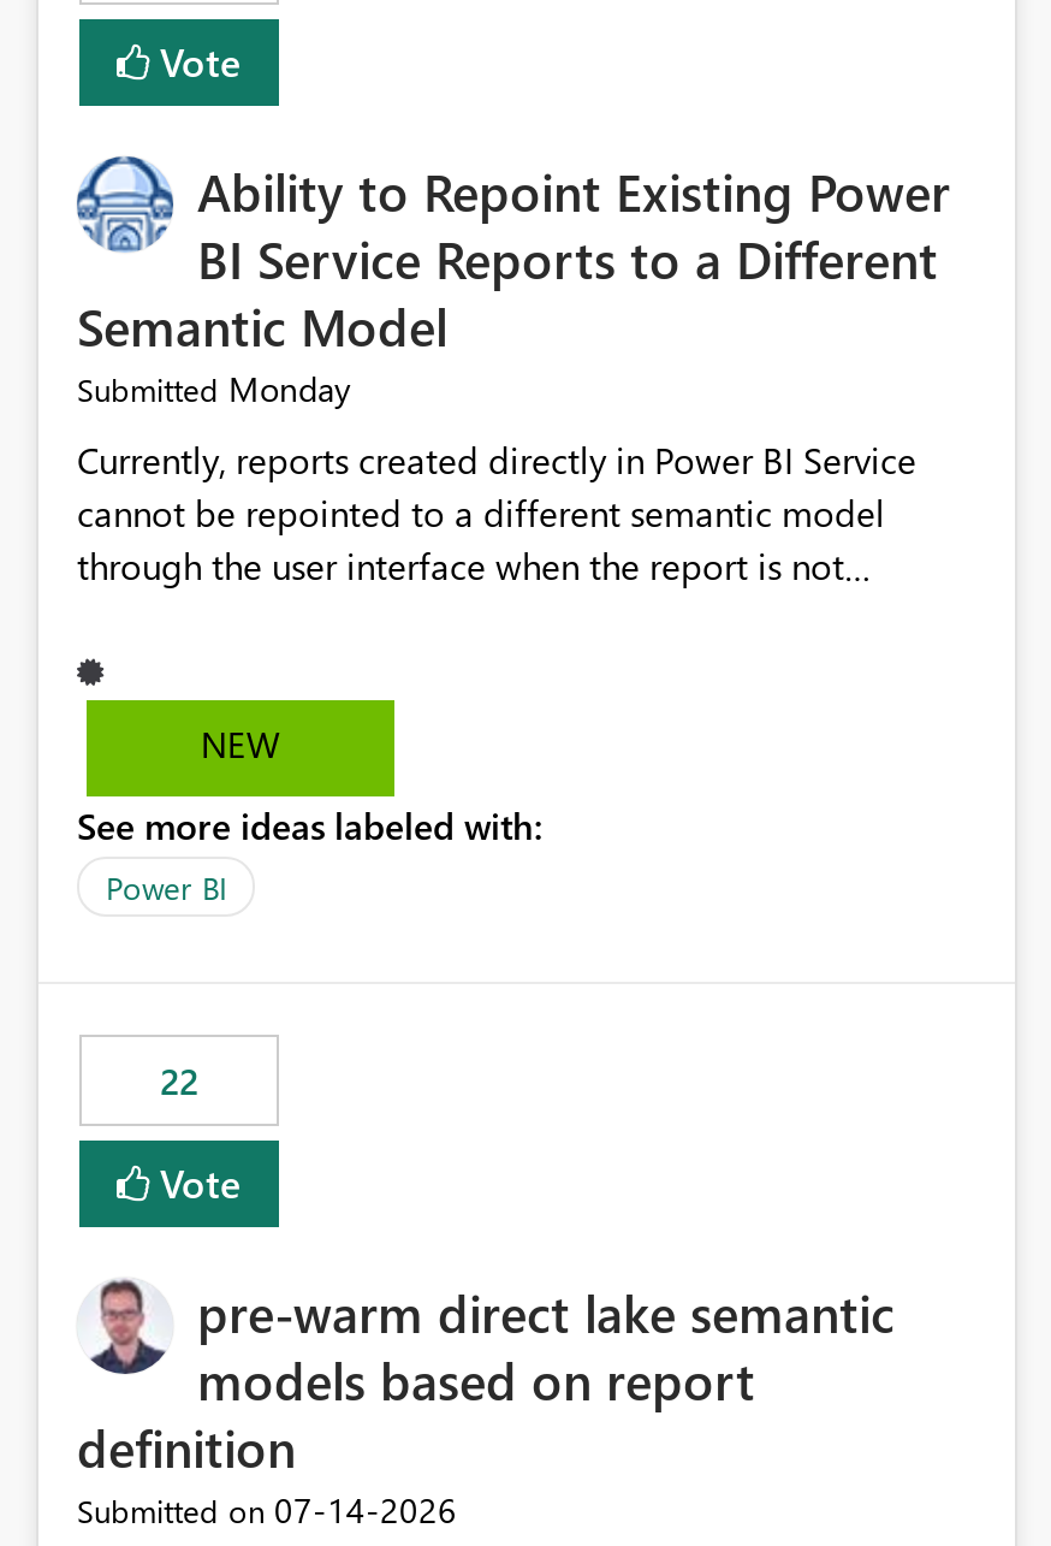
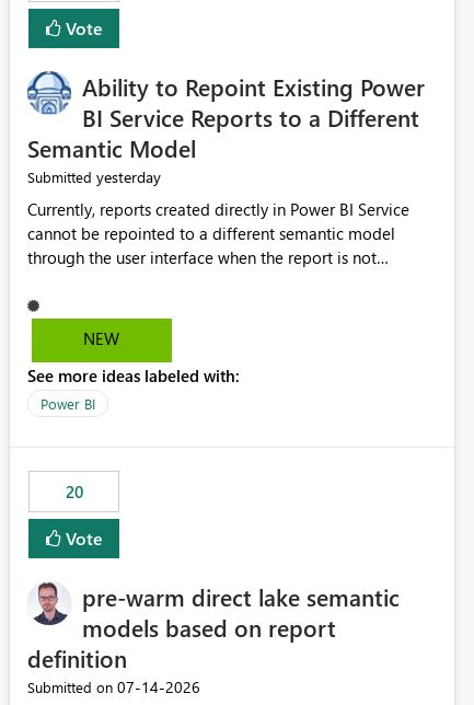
[77,367,351,412] Submitted Monday -> [27,167,161,188] Submitted yesterday
[160,1057,198,1105] 22 -> [65,481,83,503] 20

